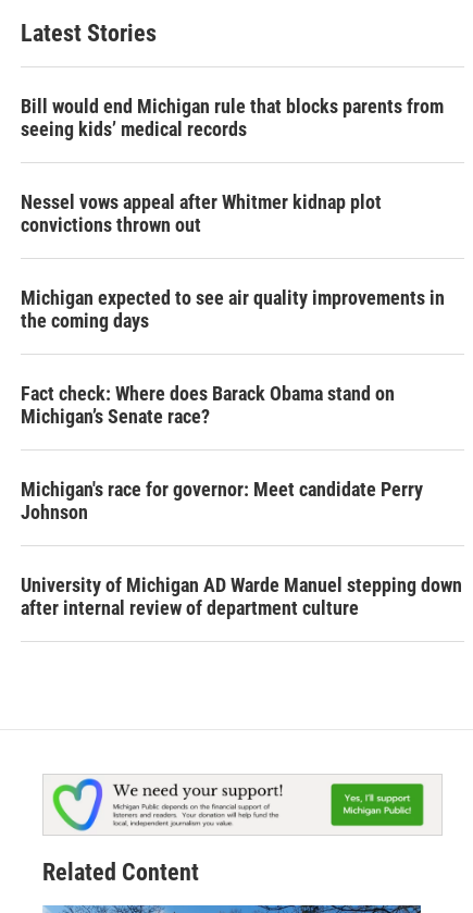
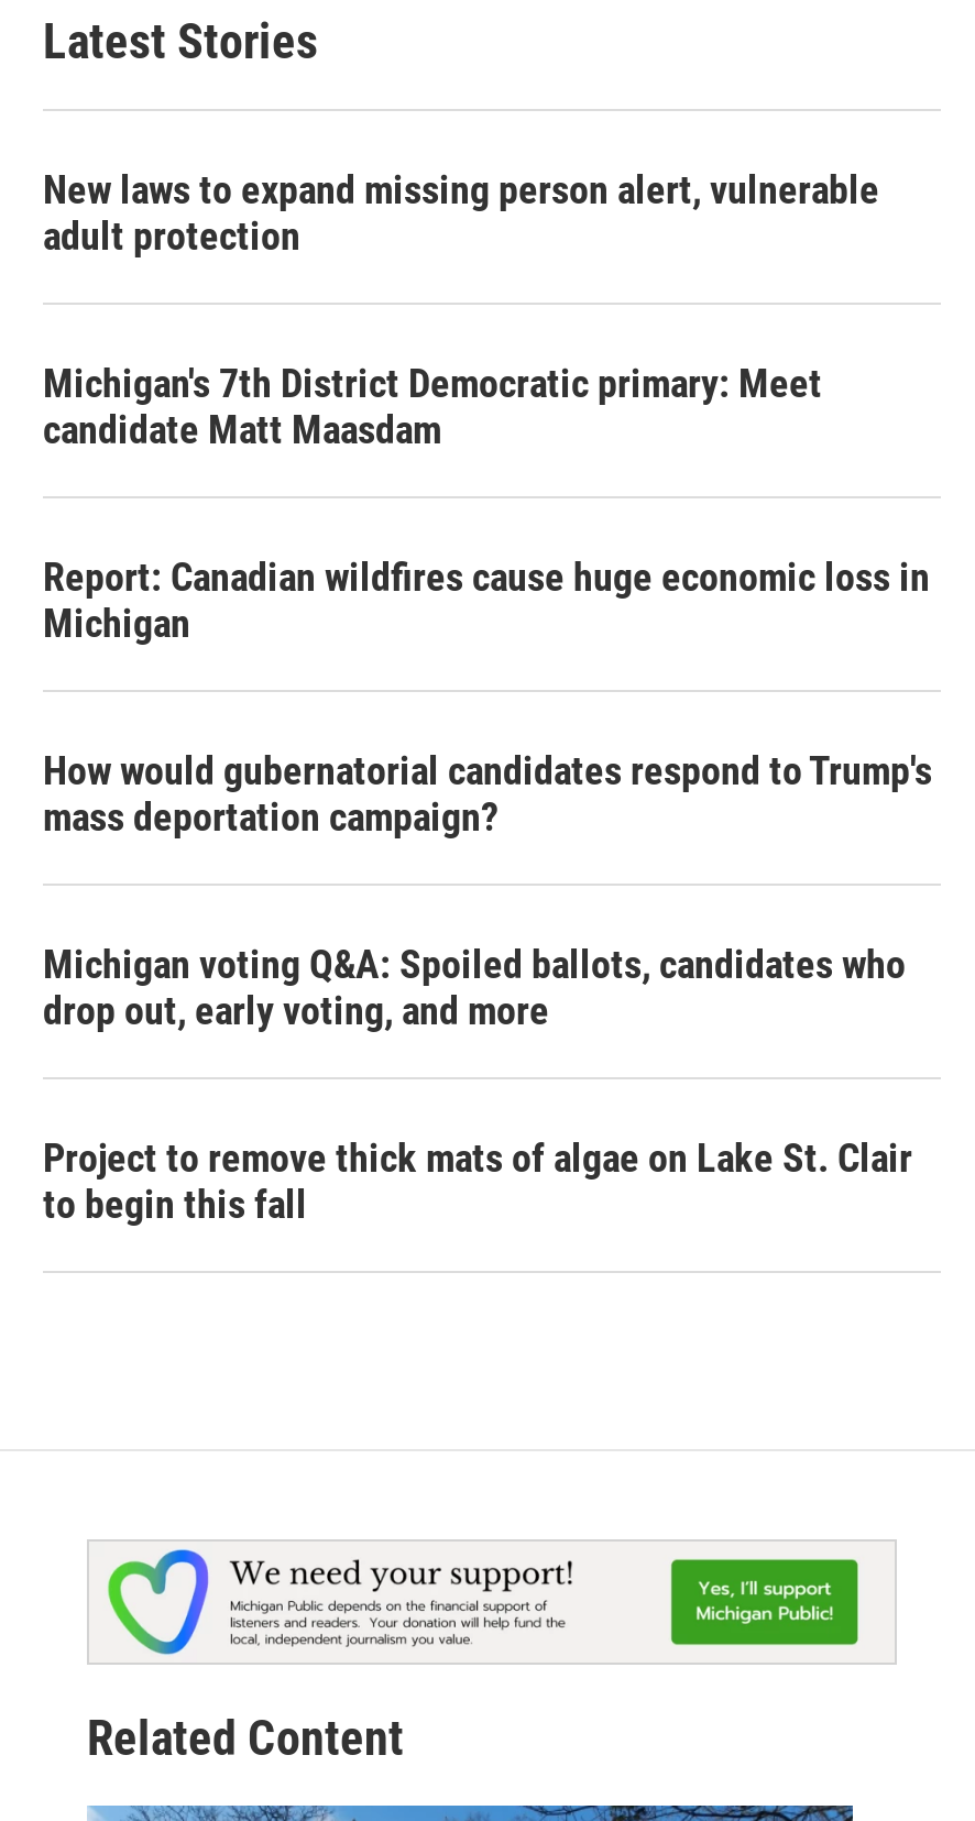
[21,95,444,141] Bill would end Michigan rule that blocks parents from | seeing kids’ medical records -> [43,167,879,259] New laws to expand missing person alert, vulnerable | adult protection
[21,191,382,236] Nessel vows appeal after Whitmer kidnap plot | convictions thrown out -> [43,360,822,453] Michigan's 7th District Democratic primary: Meet | candidate Matt Maasdam
[21,287,445,332] Michigan expected to see air quality improvements in | the coming days -> [43,554,930,647] Report: Canadian wildfires cause huge economic loss in | Michigan
[21,382,395,428] Fact check: Where does Barack Obama stand on | Michigan’s Senate race? -> [43,748,932,840] How would gubernatorial candidates respond to Trump's | mass deportation campaign?
[21,478,423,524] Michigan's race for governor: Meet candidate Perry | Johnson -> [43,941,906,1034] Michigan voting Q&A: Spoiled ballots, candidates who | drop out, early voting, and more
[21,574,462,620] University of Michigan AD Warde Manuel stepping down | after internal review of department culture -> [43,1135,912,1227] Project to remove thick mats of algae on Lake St. Clair | to begin this fall

